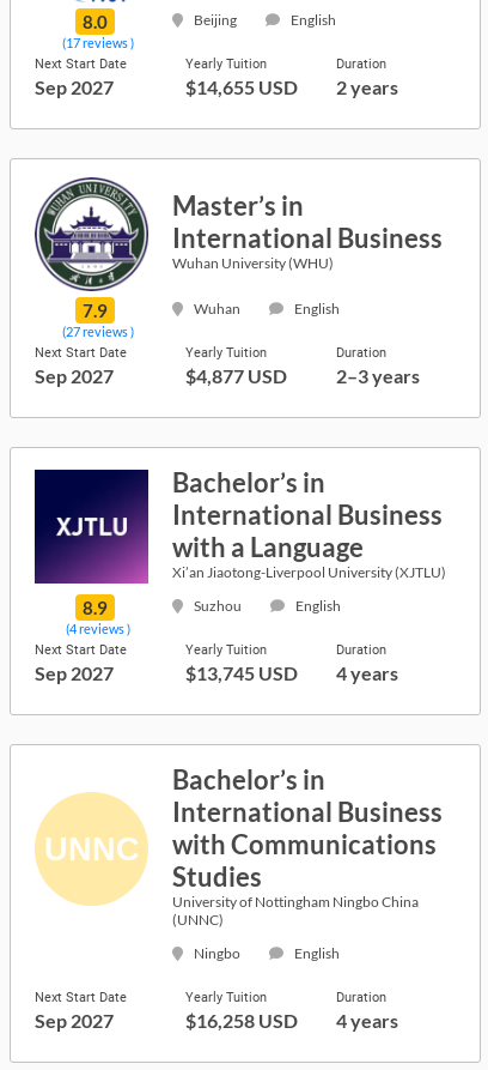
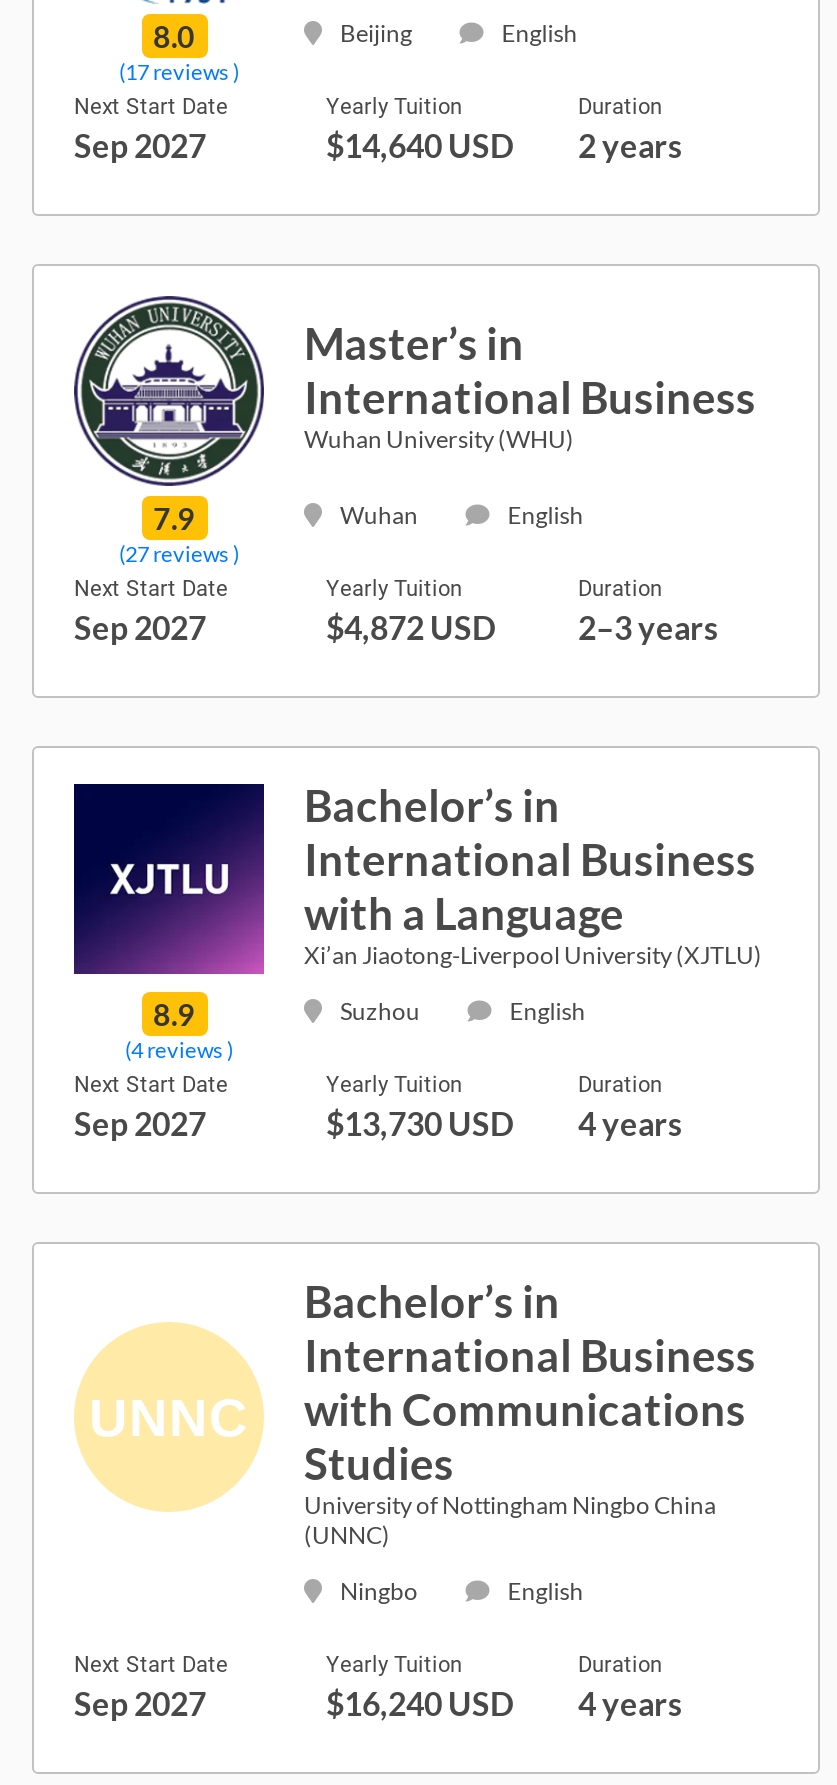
[185,75,398,98] $14,655 USD 2 years -> [326,126,682,164] $14,640 USD 2 years
[185,364,287,387] $4,877 USD -> [326,608,496,646] $4,872 USD
[185,661,398,684] $13,745 USD 4 years -> [326,1104,682,1142] $13,730 USD 4 years
[185,1009,398,1031] $16,258 USD 4 years -> [326,1684,682,1722] $16,240 USD 4 years

